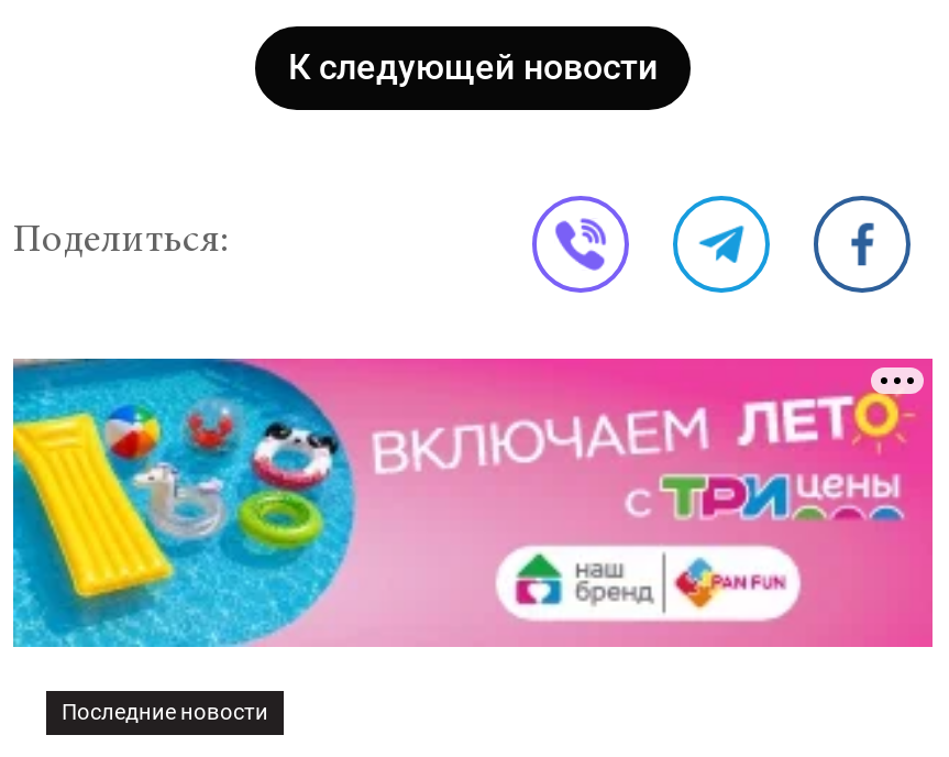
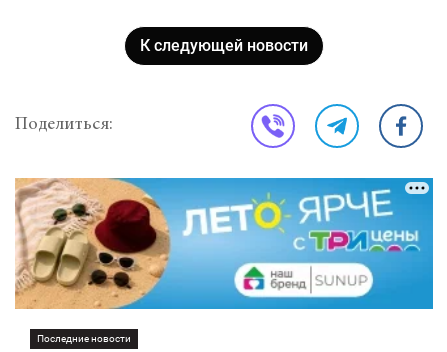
[11,356,935,649] [image] -> [14,177,434,310] [image]

